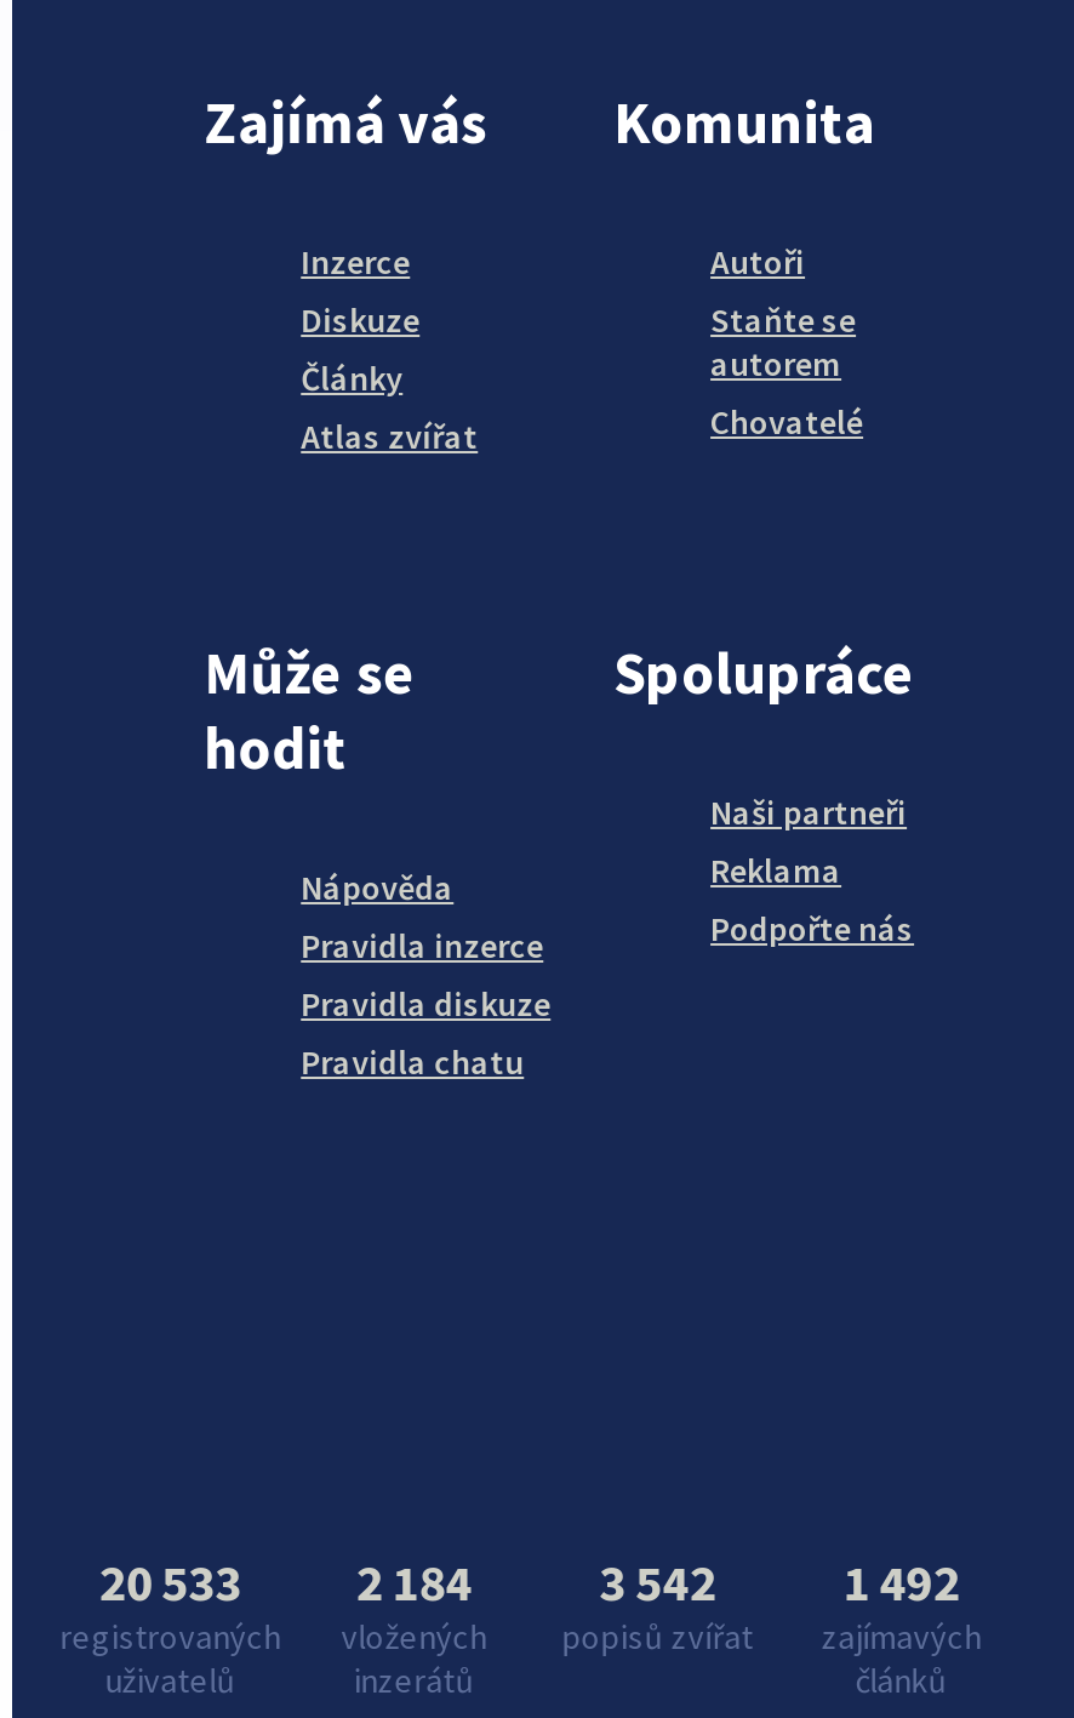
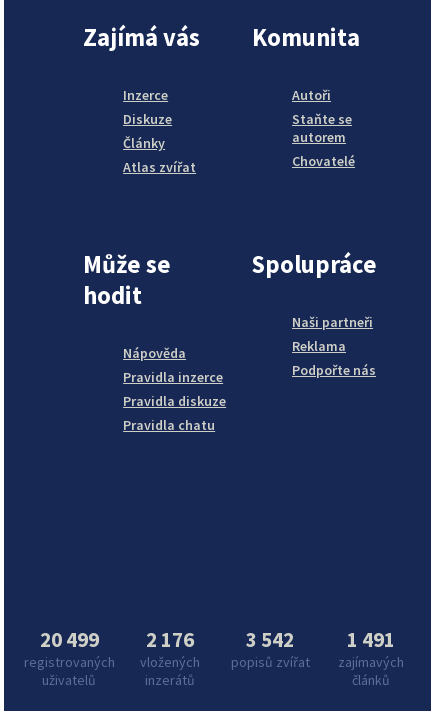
[99,1549,242,1614] 20 533 -> [40,626,99,653] 20 499
[356,1549,472,1614] 2 184 -> [146,626,194,653] 2 176
[843,1549,960,1614] 1 492 -> [347,626,395,653] 1 491

